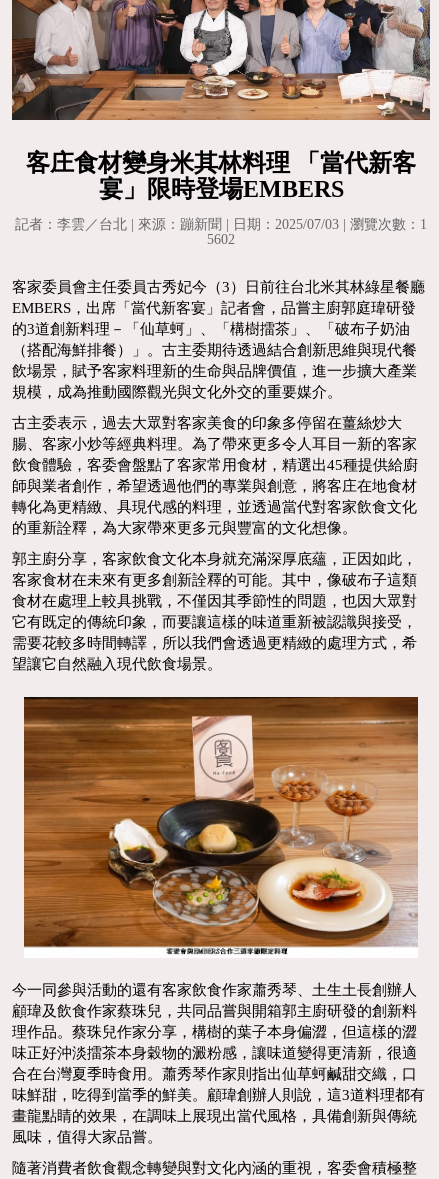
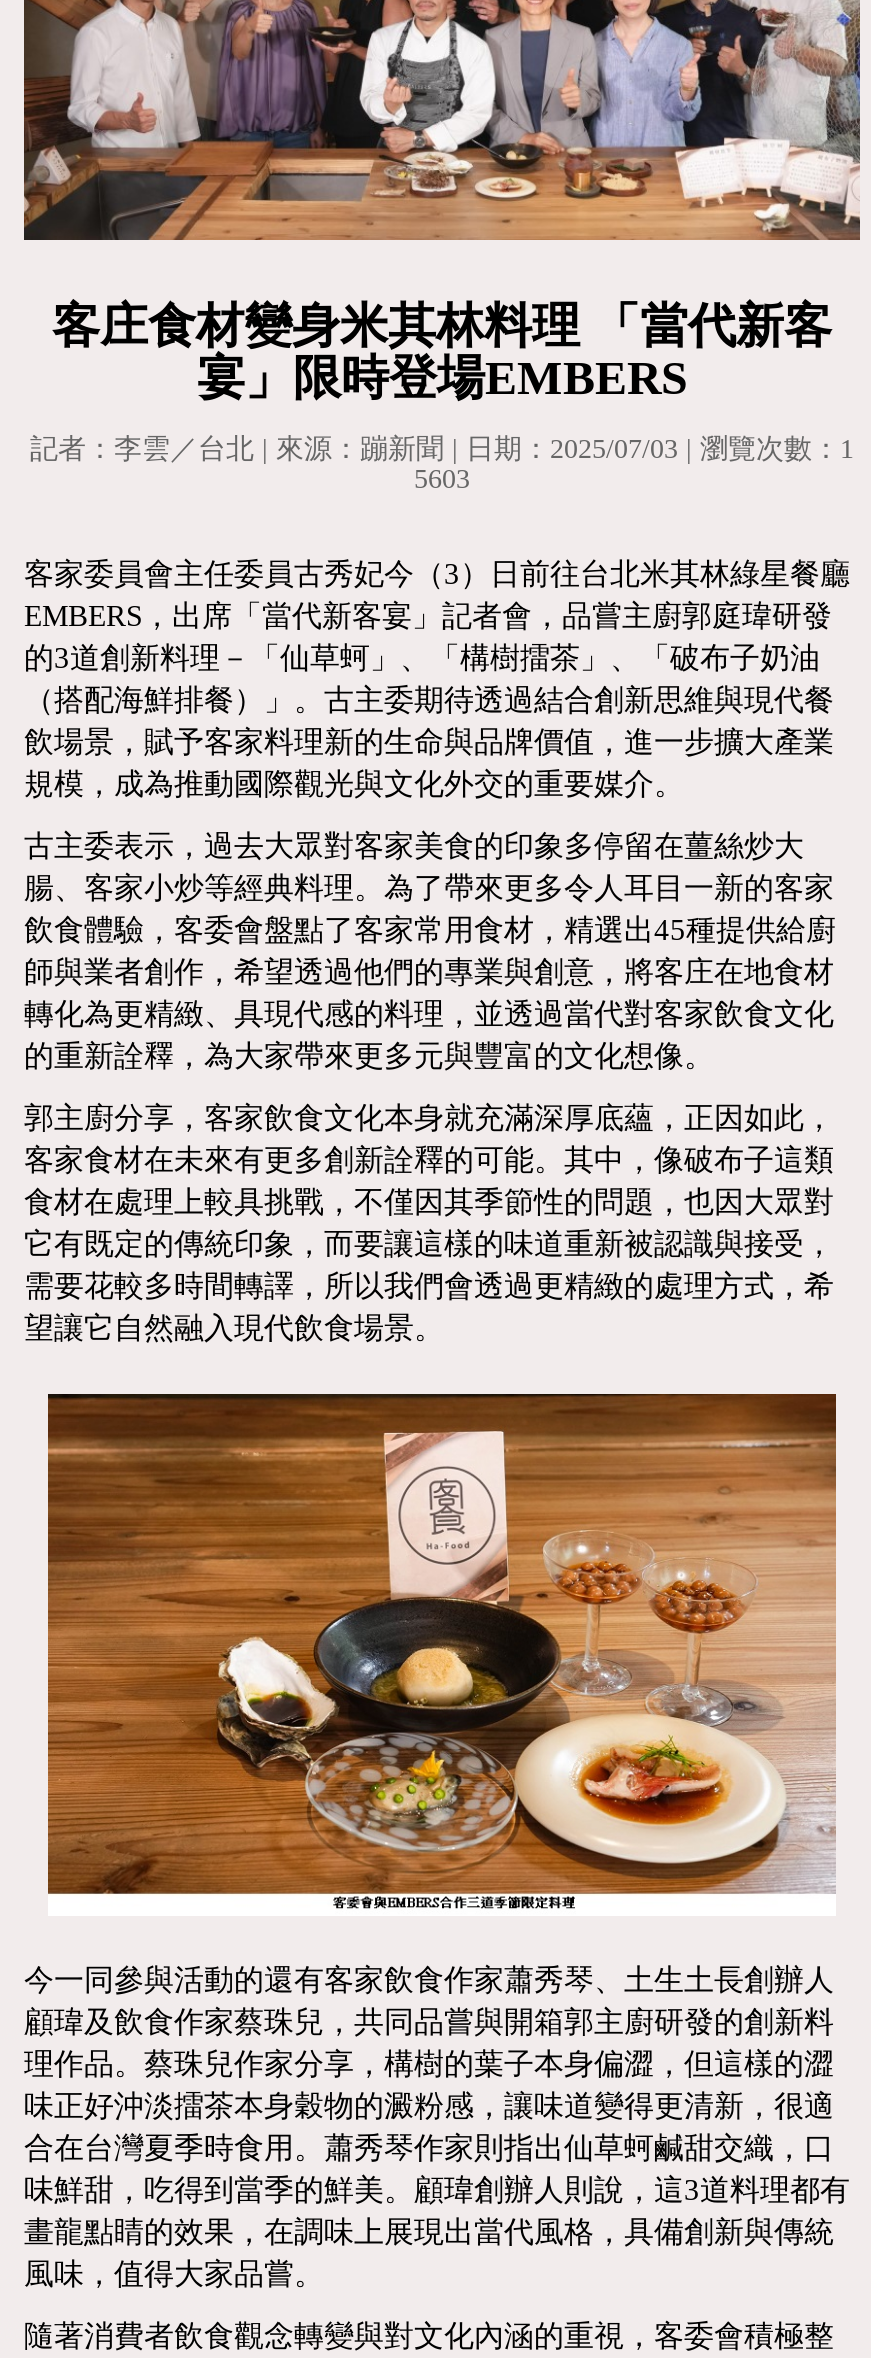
[207,232,235,247] 5602 -> [414,464,470,494] 5603

